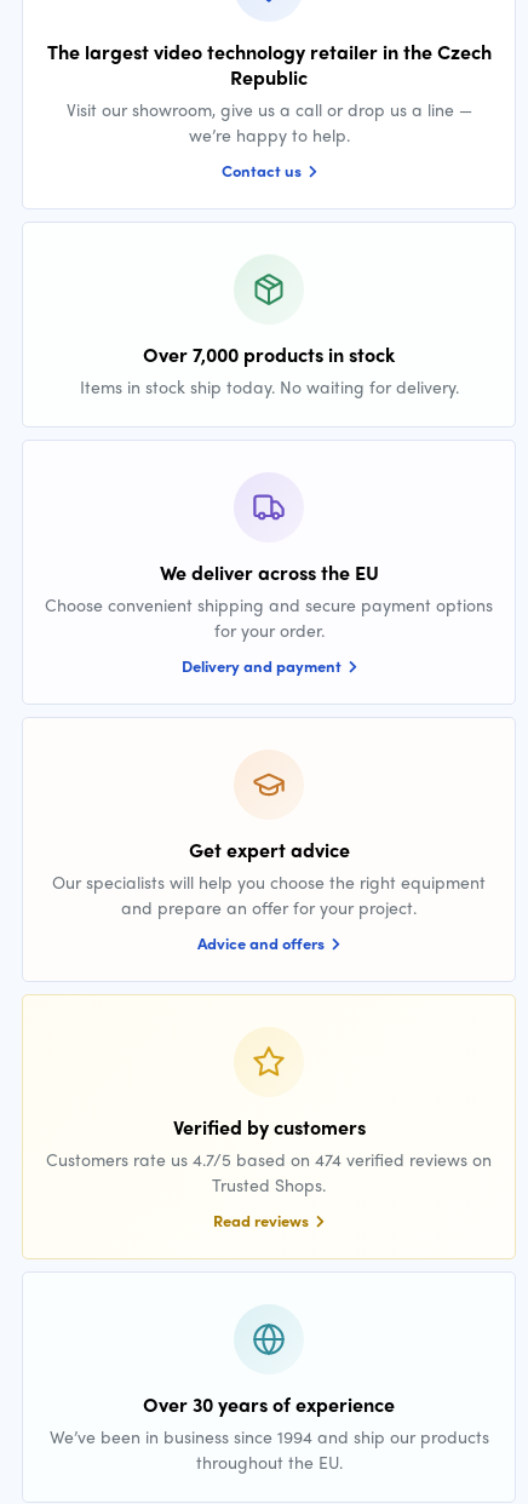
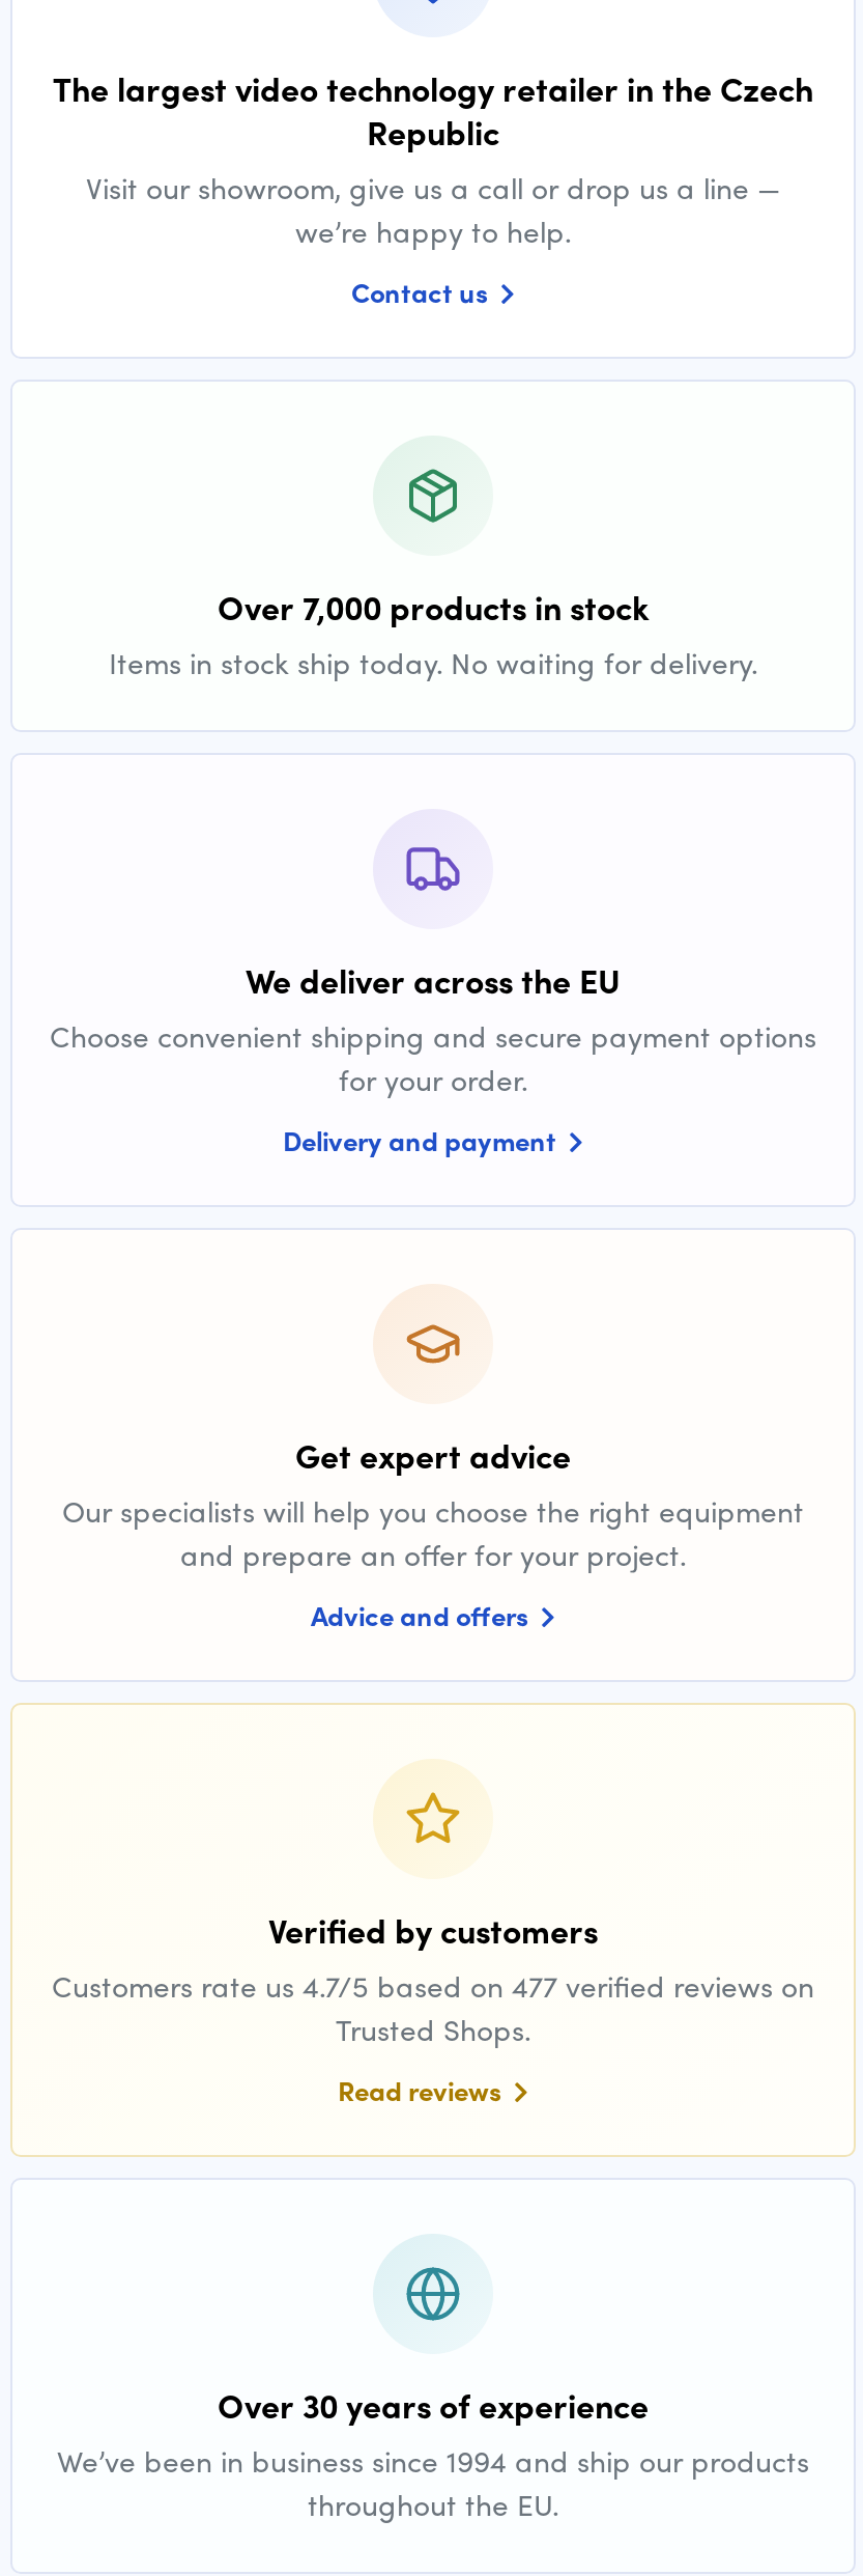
[46,1147,492,1171] Customers rate us 4.7/5 based on 474 verified reviews on -> [52,1964,814,2006] Customers rate us 4.7/5 based on 477 verified reviews on

